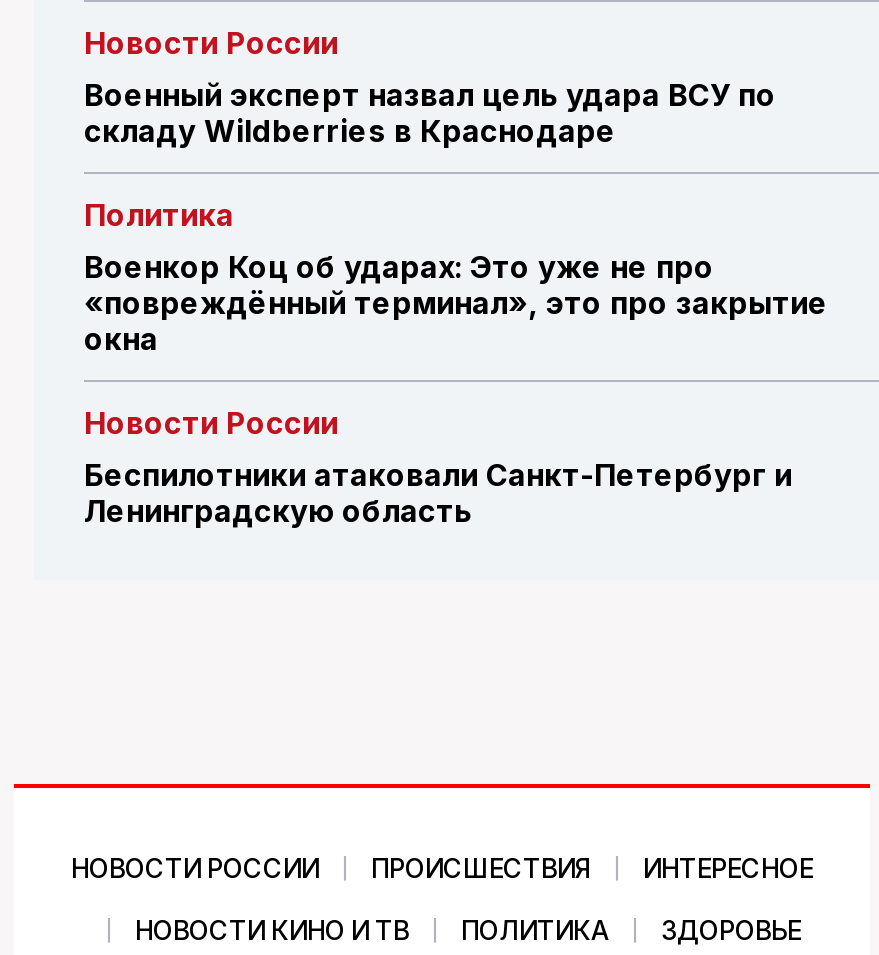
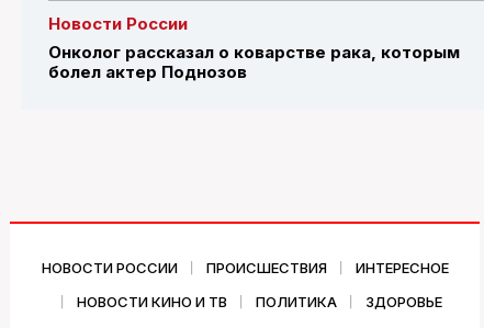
[84,75,828,529] Военный эксперт назвал цель удара ВСУ по | складу Wildberries в Краснодаре | Политика | Военкор Коц об ударах: Это уже не про | «повреждённый терминал», это про закрытие | окна | Новости России | Беспилотники атаковали Санкт-Петербург и | Ленинградскую область -> [48,41,460,82] Онколог рассказал о коварстве рака, которым | болел актер Поднозов

